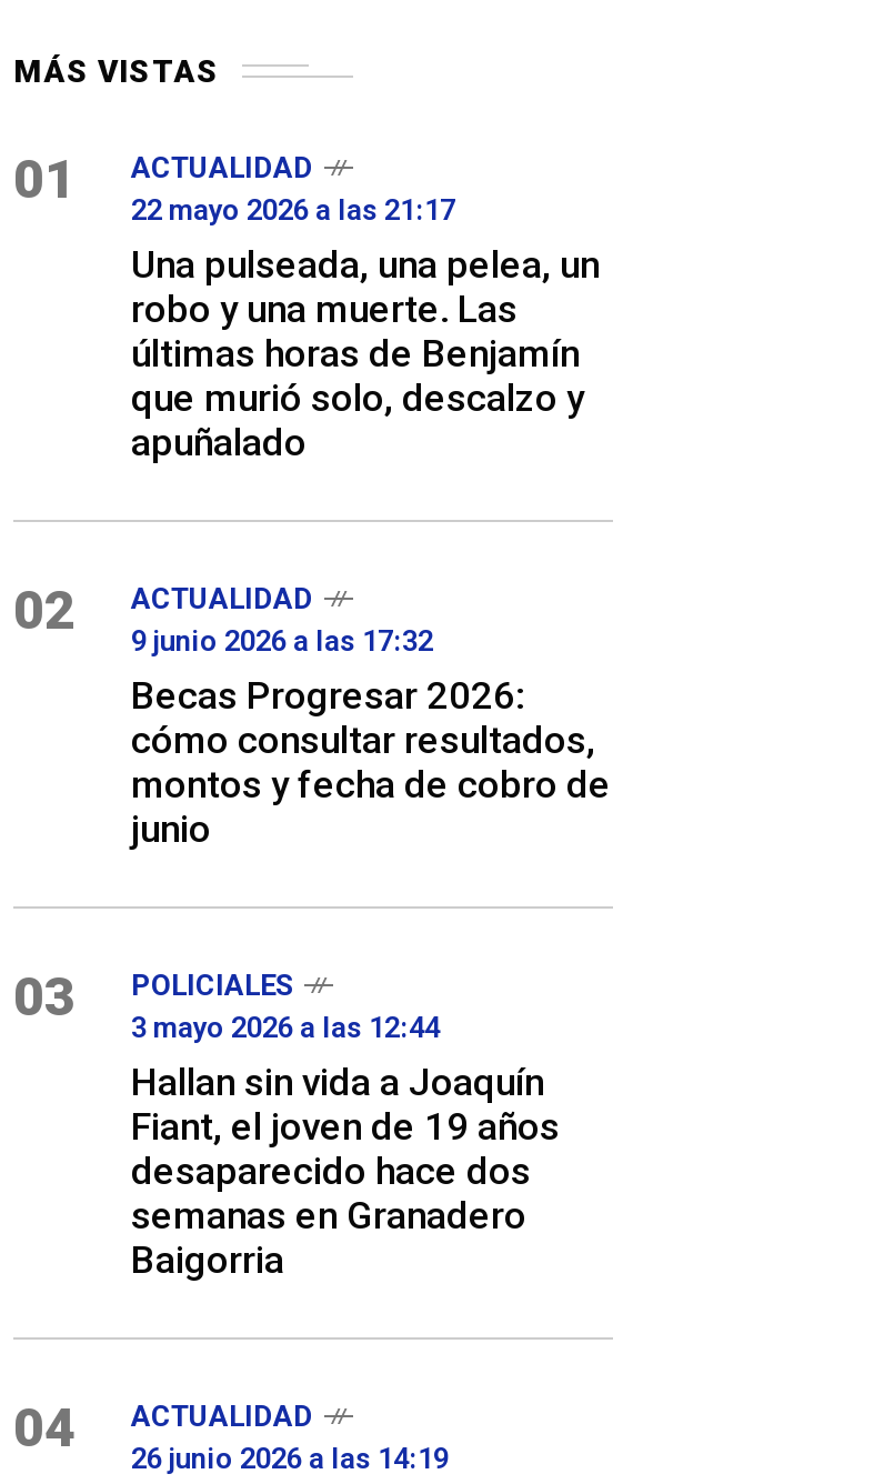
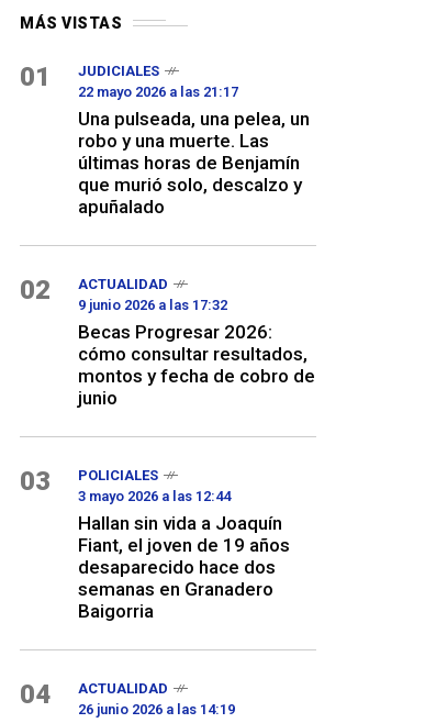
[131,150,313,183] ACTUALIDAD -> [78,63,159,79] JUDICIALES

